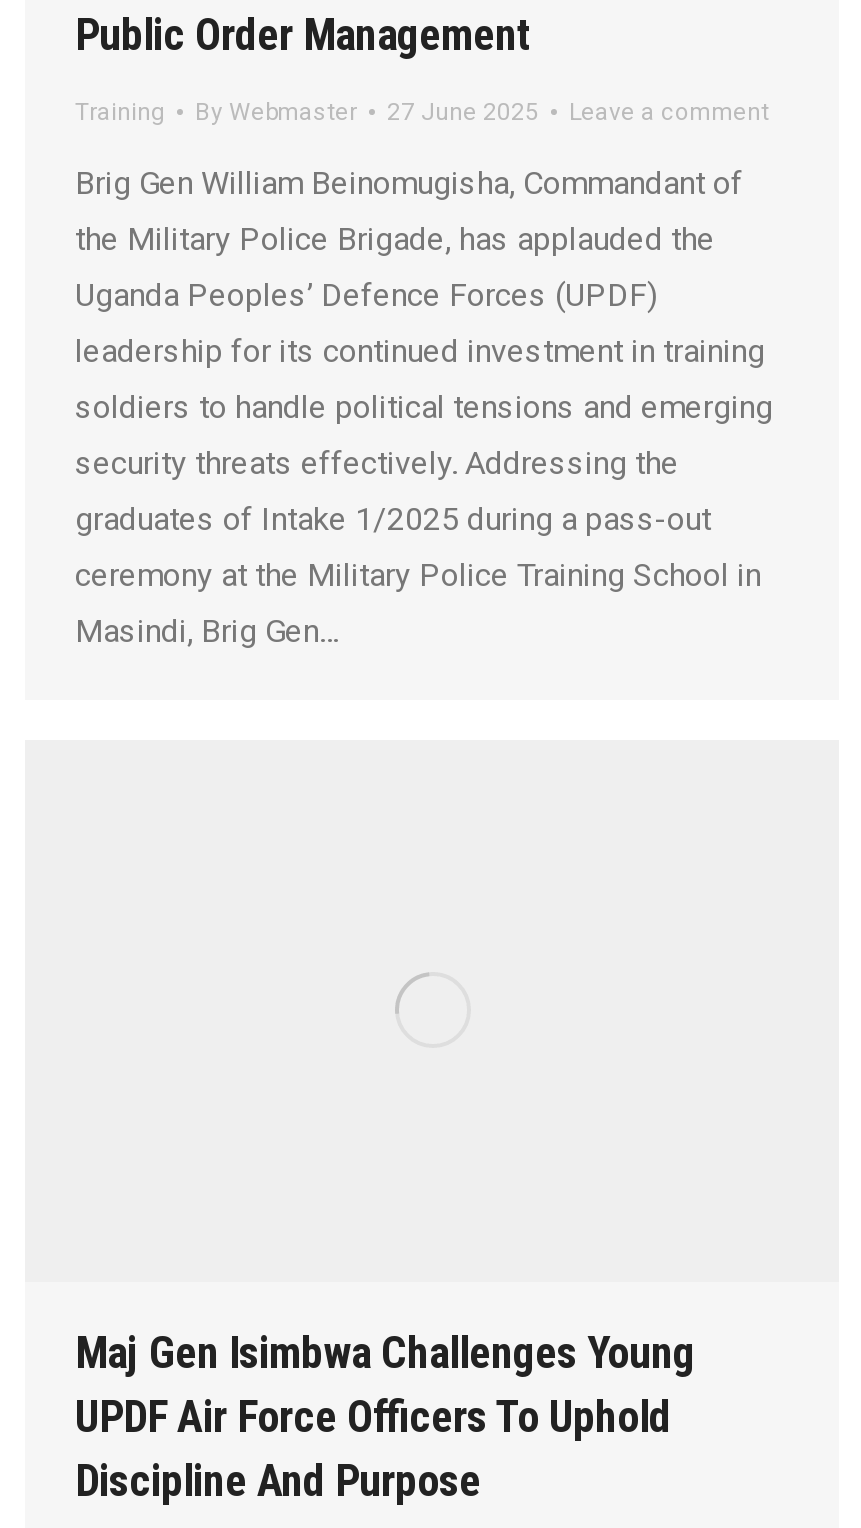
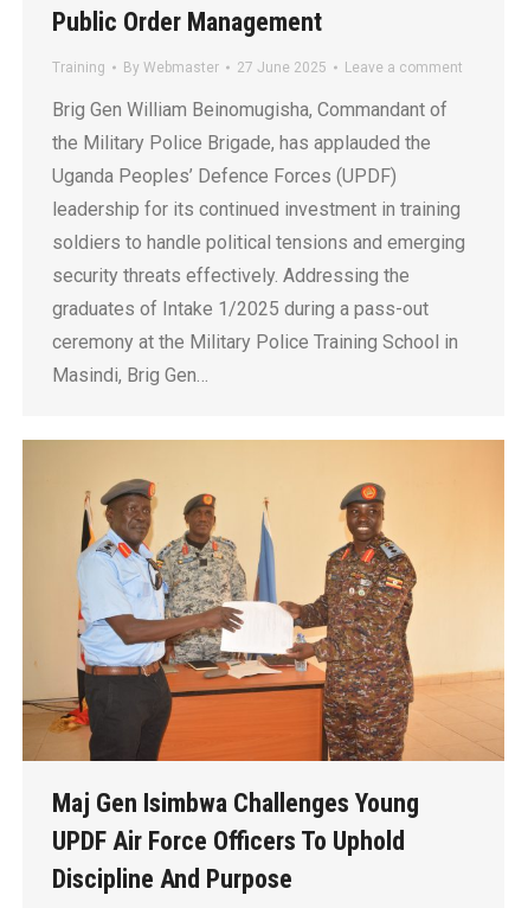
none -> [21,439,506,762] [image]

